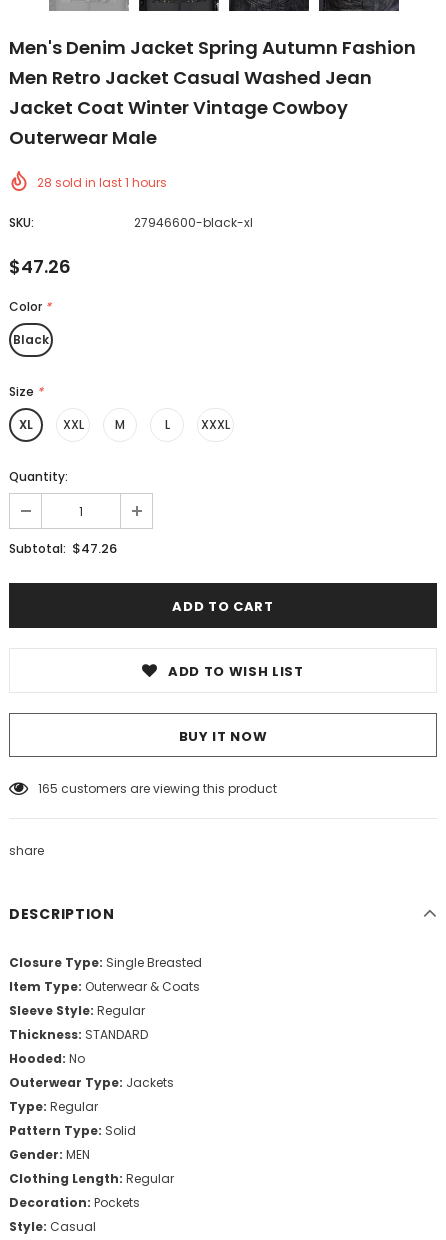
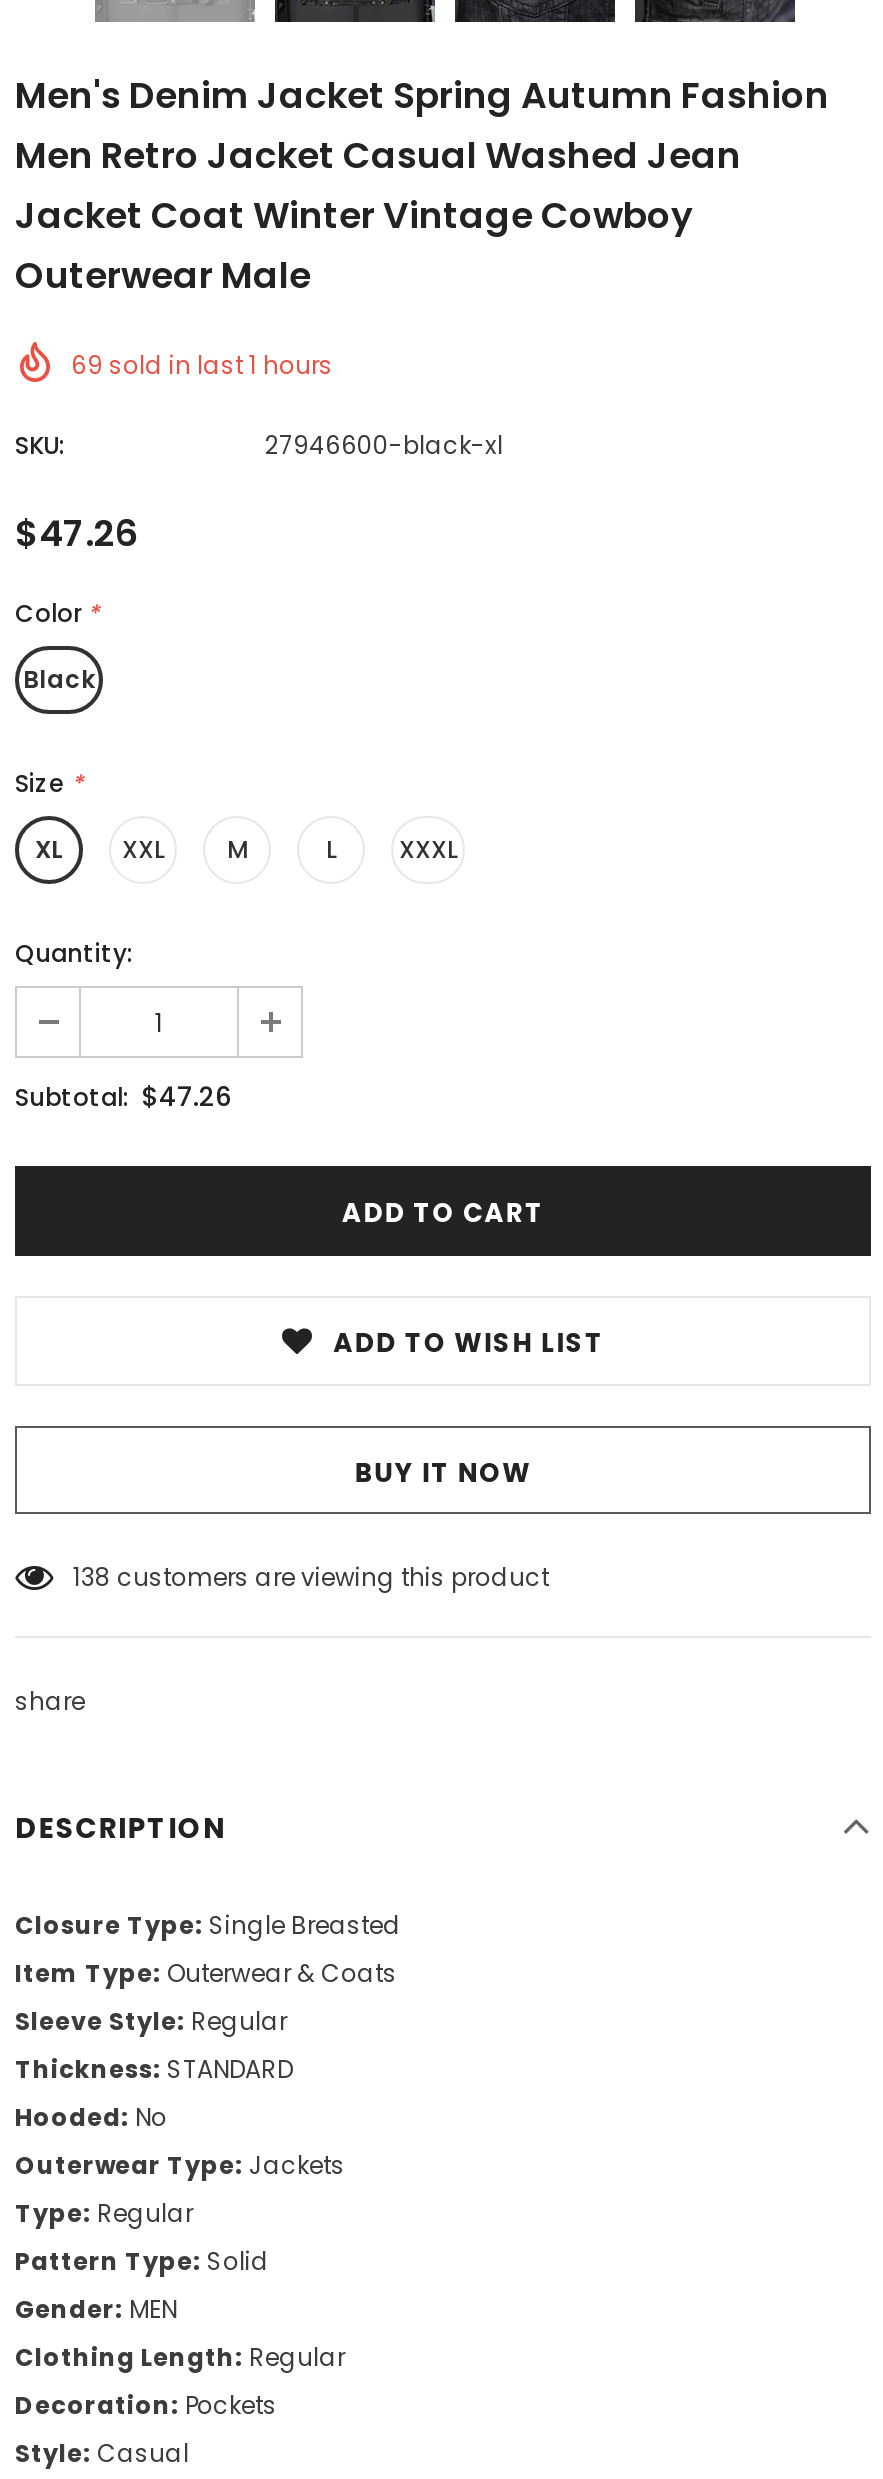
[37,174,167,191] 28 sold in last 1 hours -> [71,348,333,382] 69 sold in last 1 hours
[38,780,277,797] 165 customers are viewing this product -> [73,1560,549,1594] 138 customers are viewing this product

